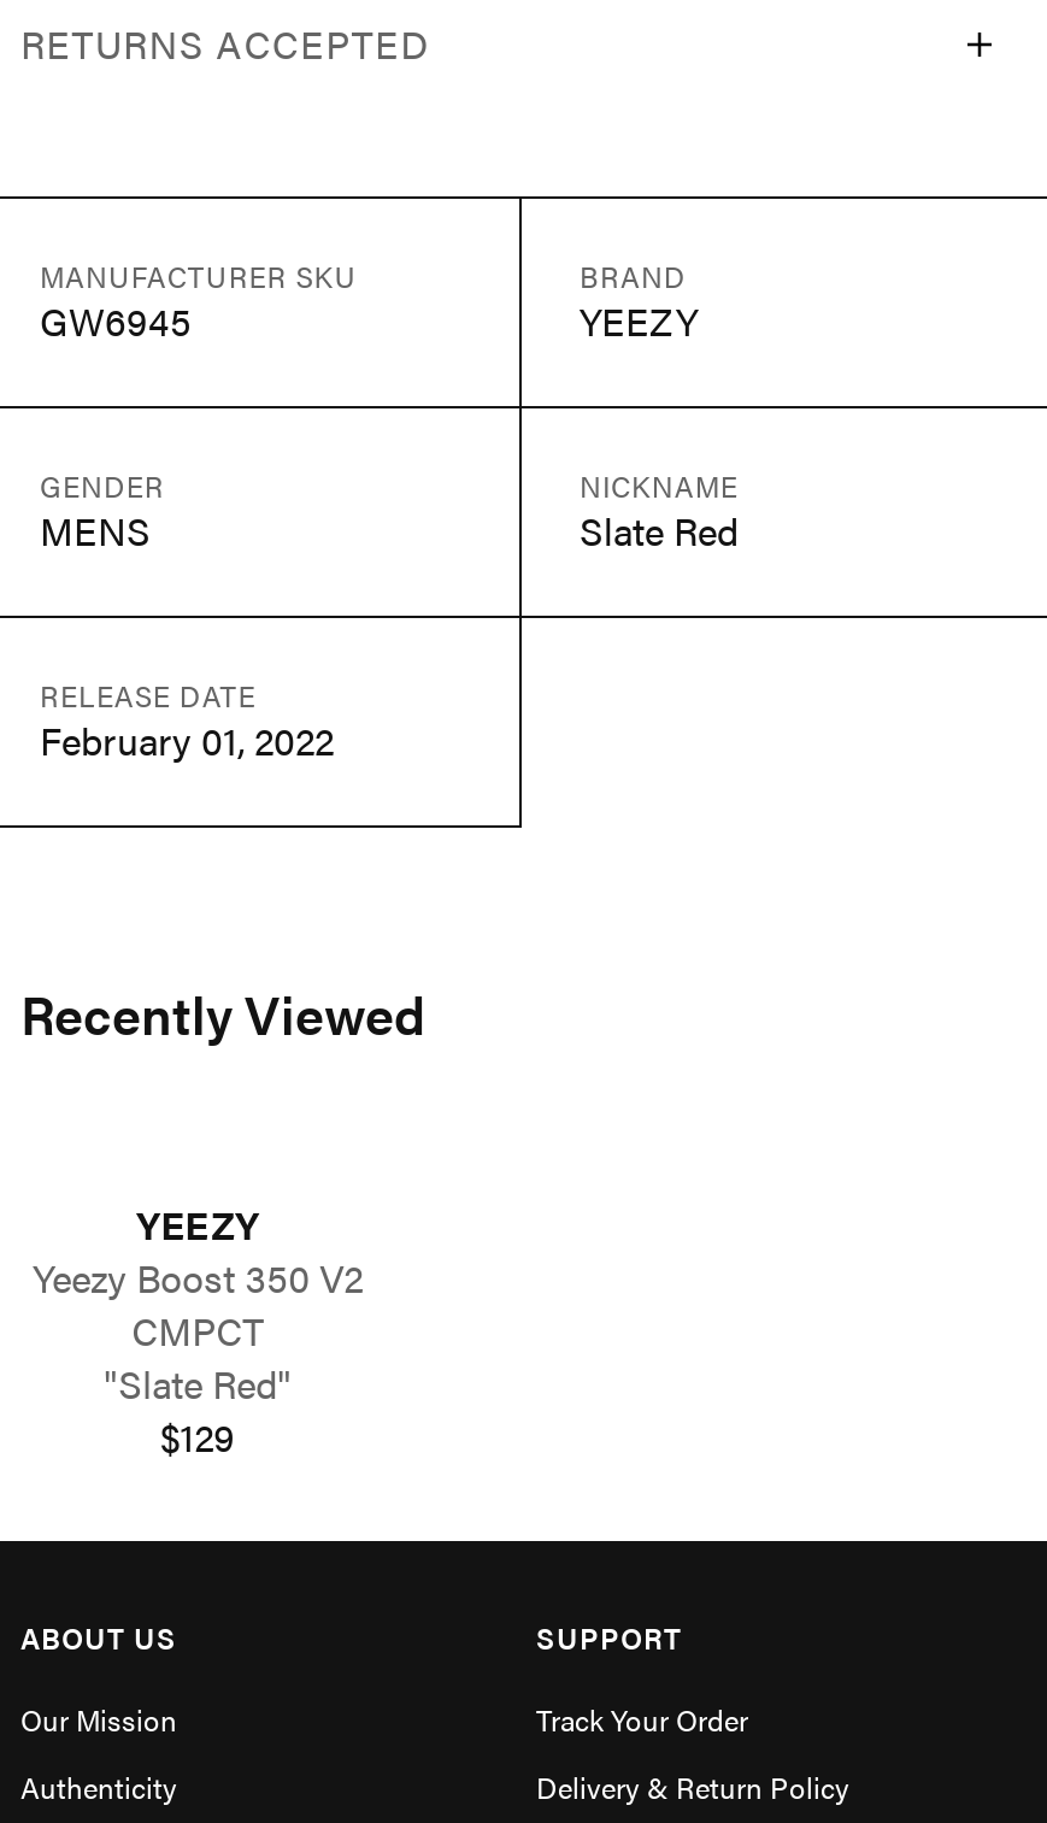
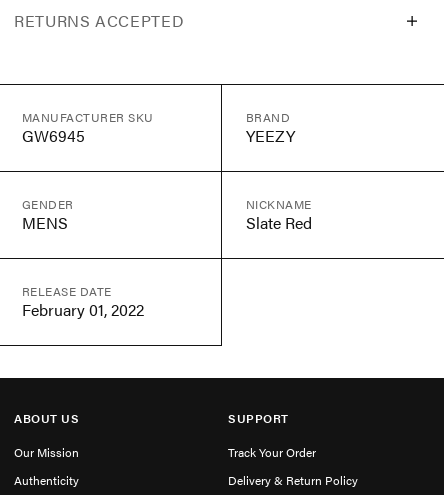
[20,975,425,1464] Recently Viewed | YEEZY | Yeezy Boost 350 V2 | CMPCT | "Slate Red" | $129 -> none

